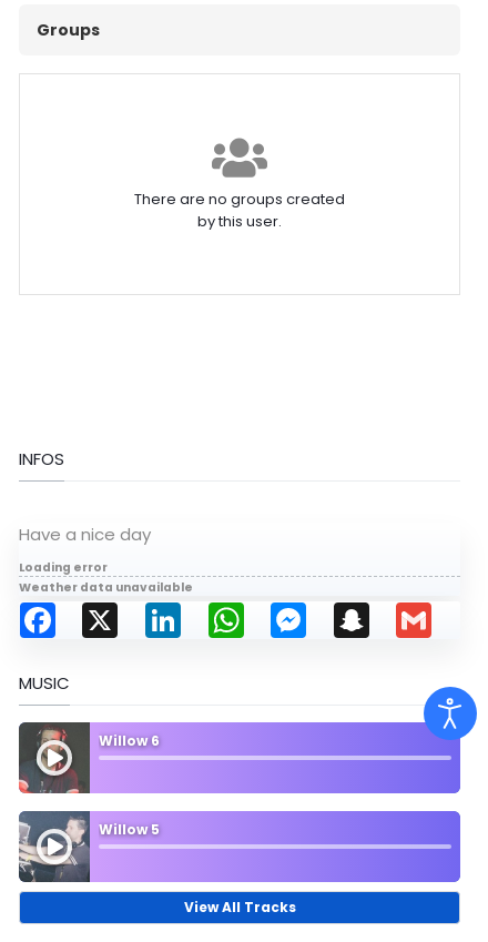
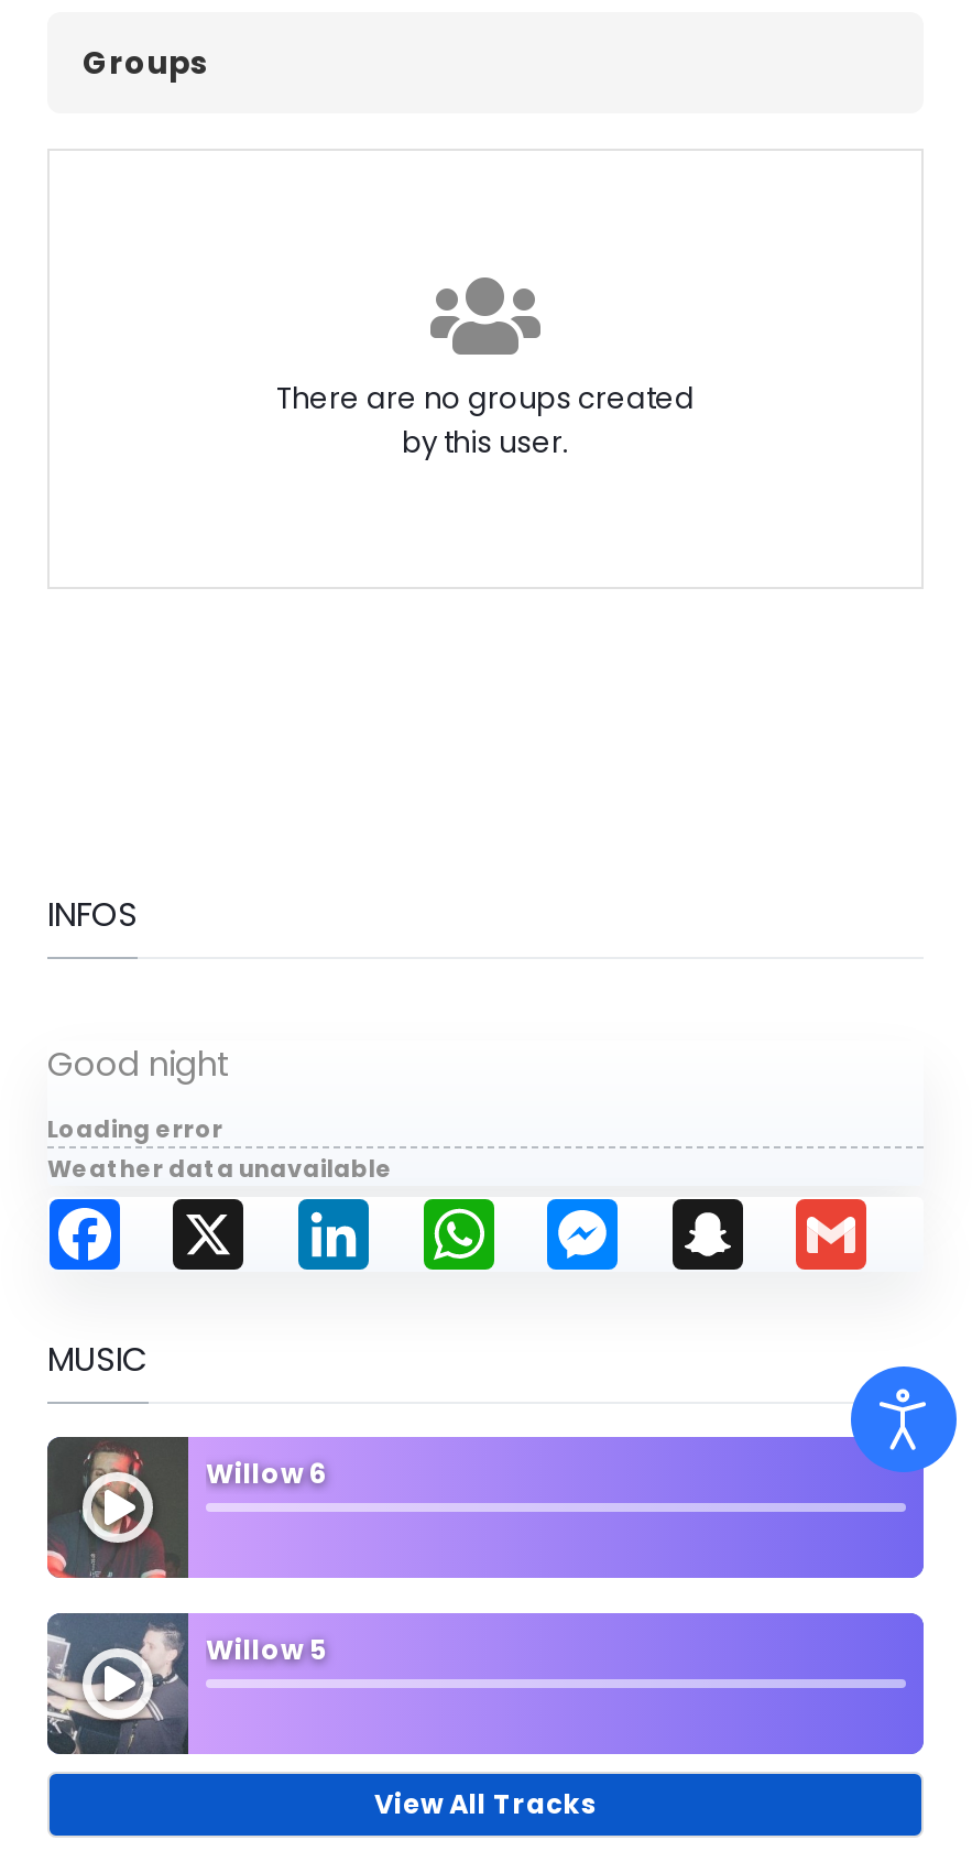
[19,523,151,546] Have a nice day -> [47,1041,232,1087] Good night

